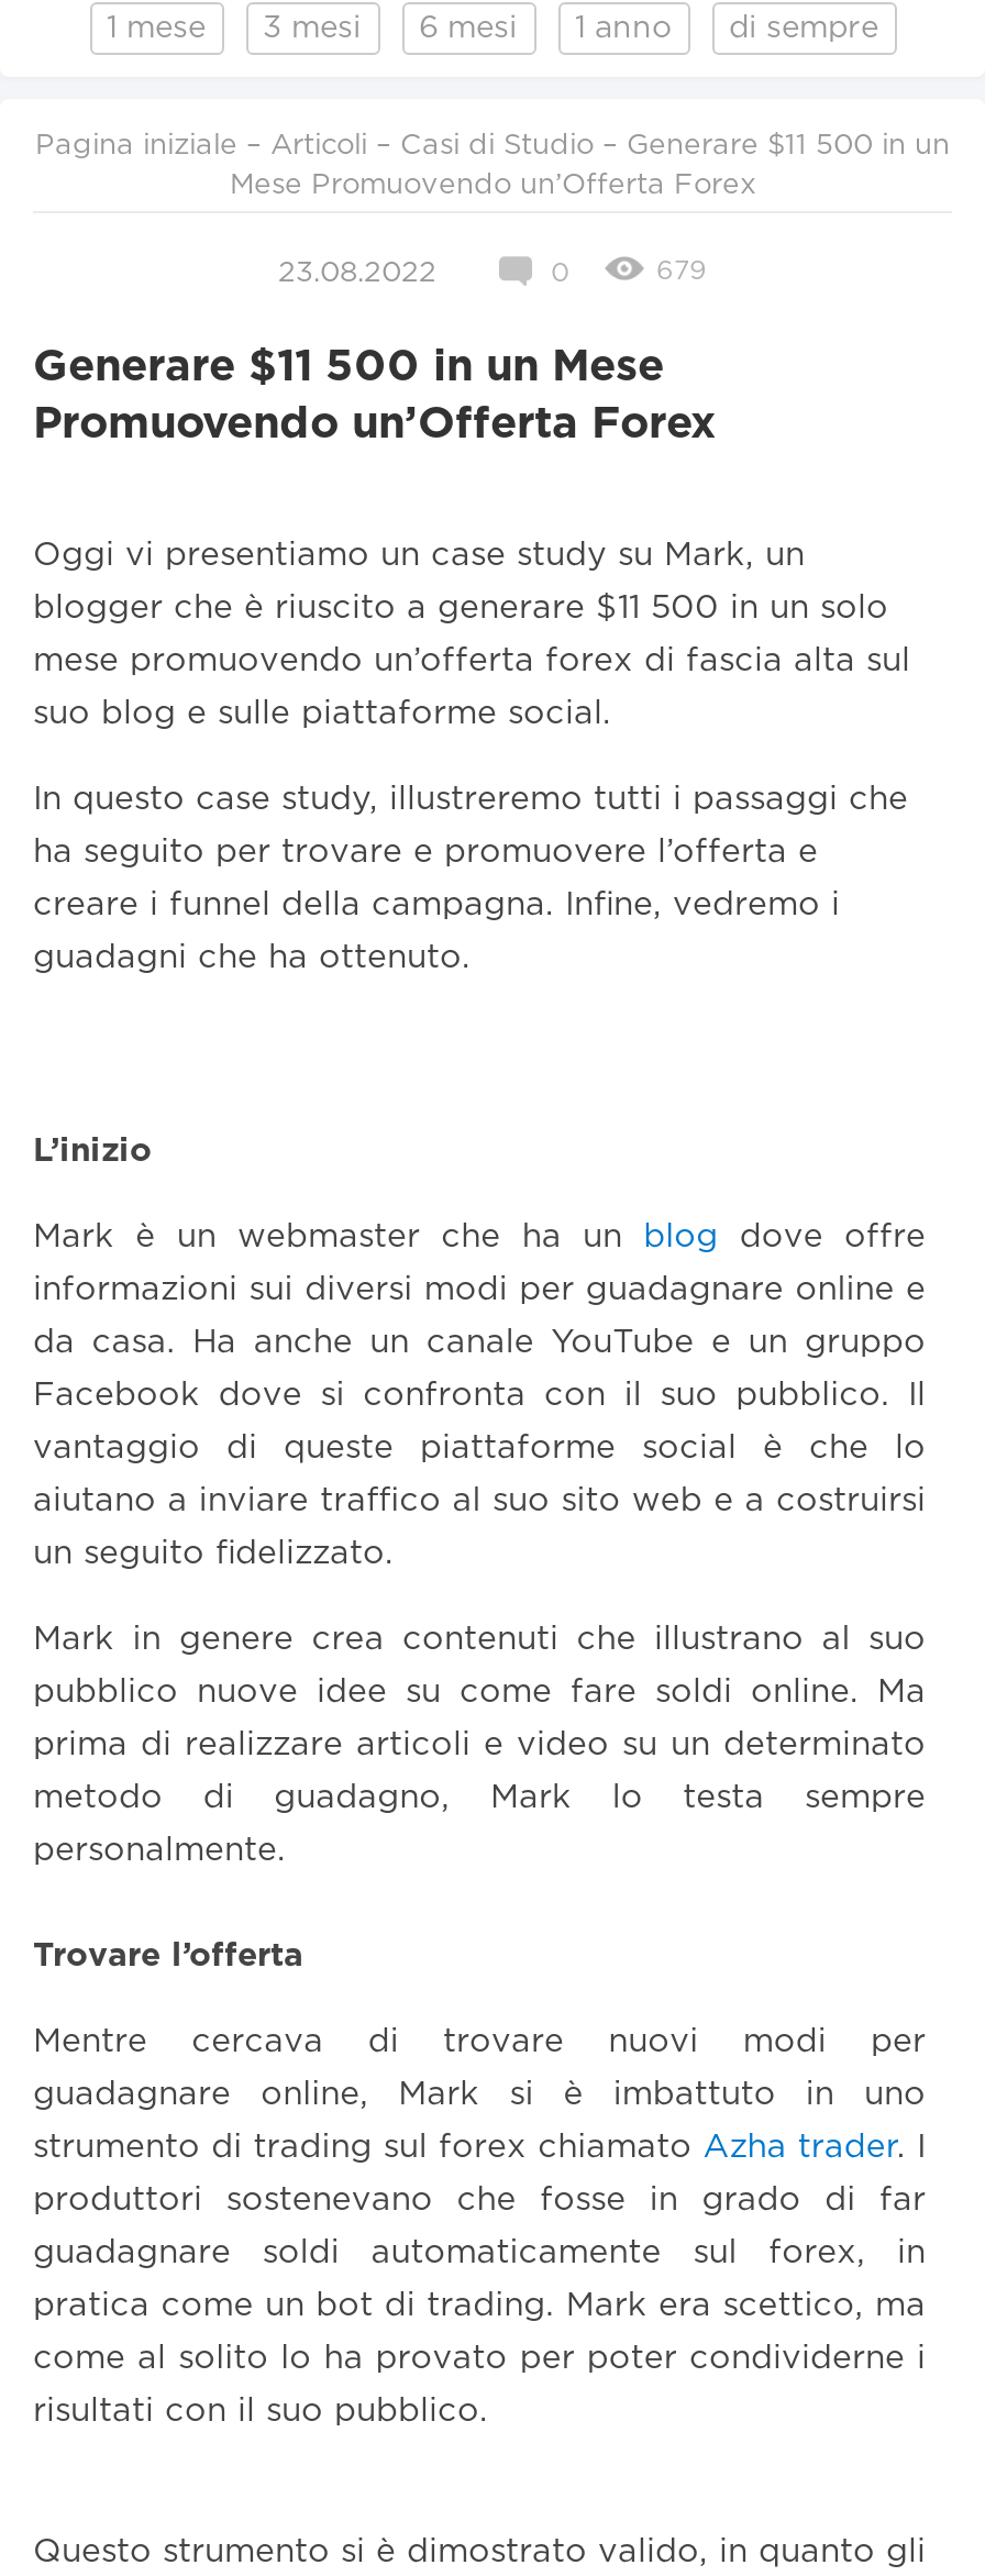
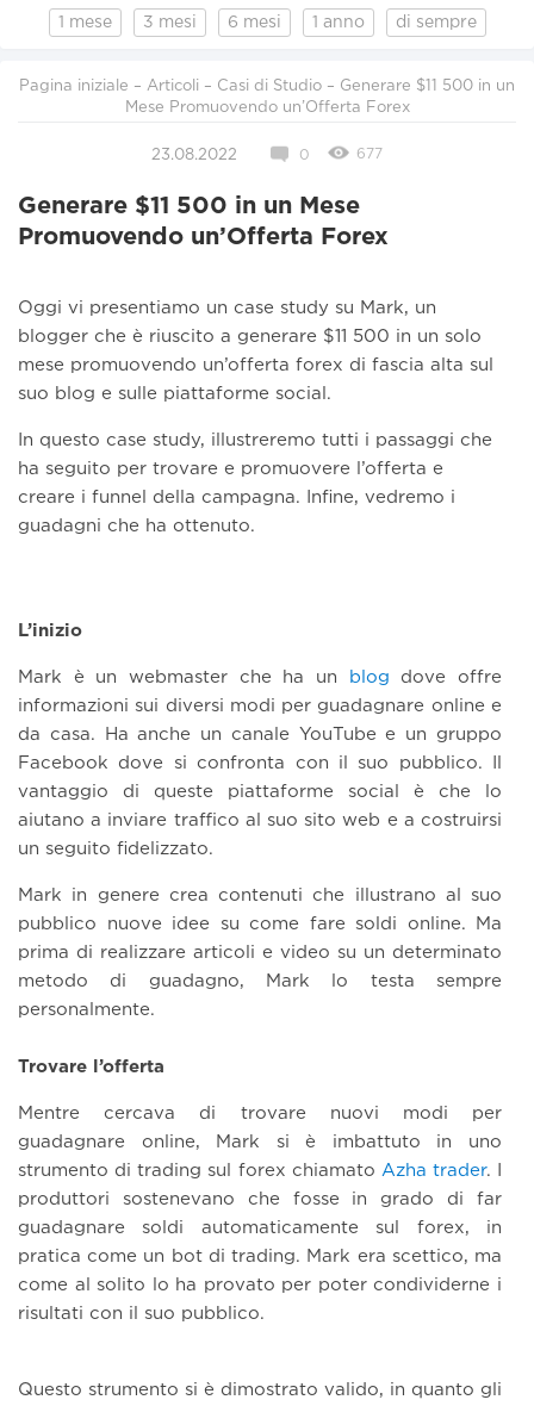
[656,259,707,284] 679 -> [356,148,383,161] 677

